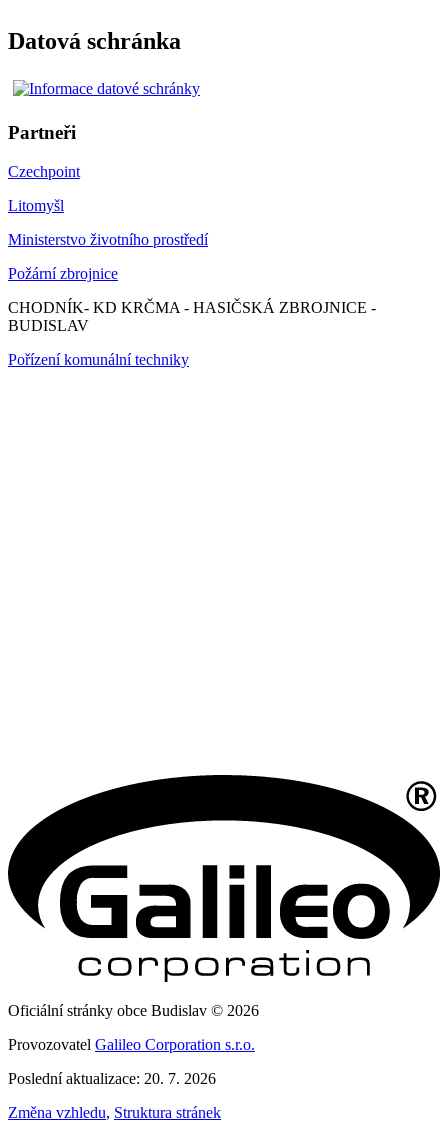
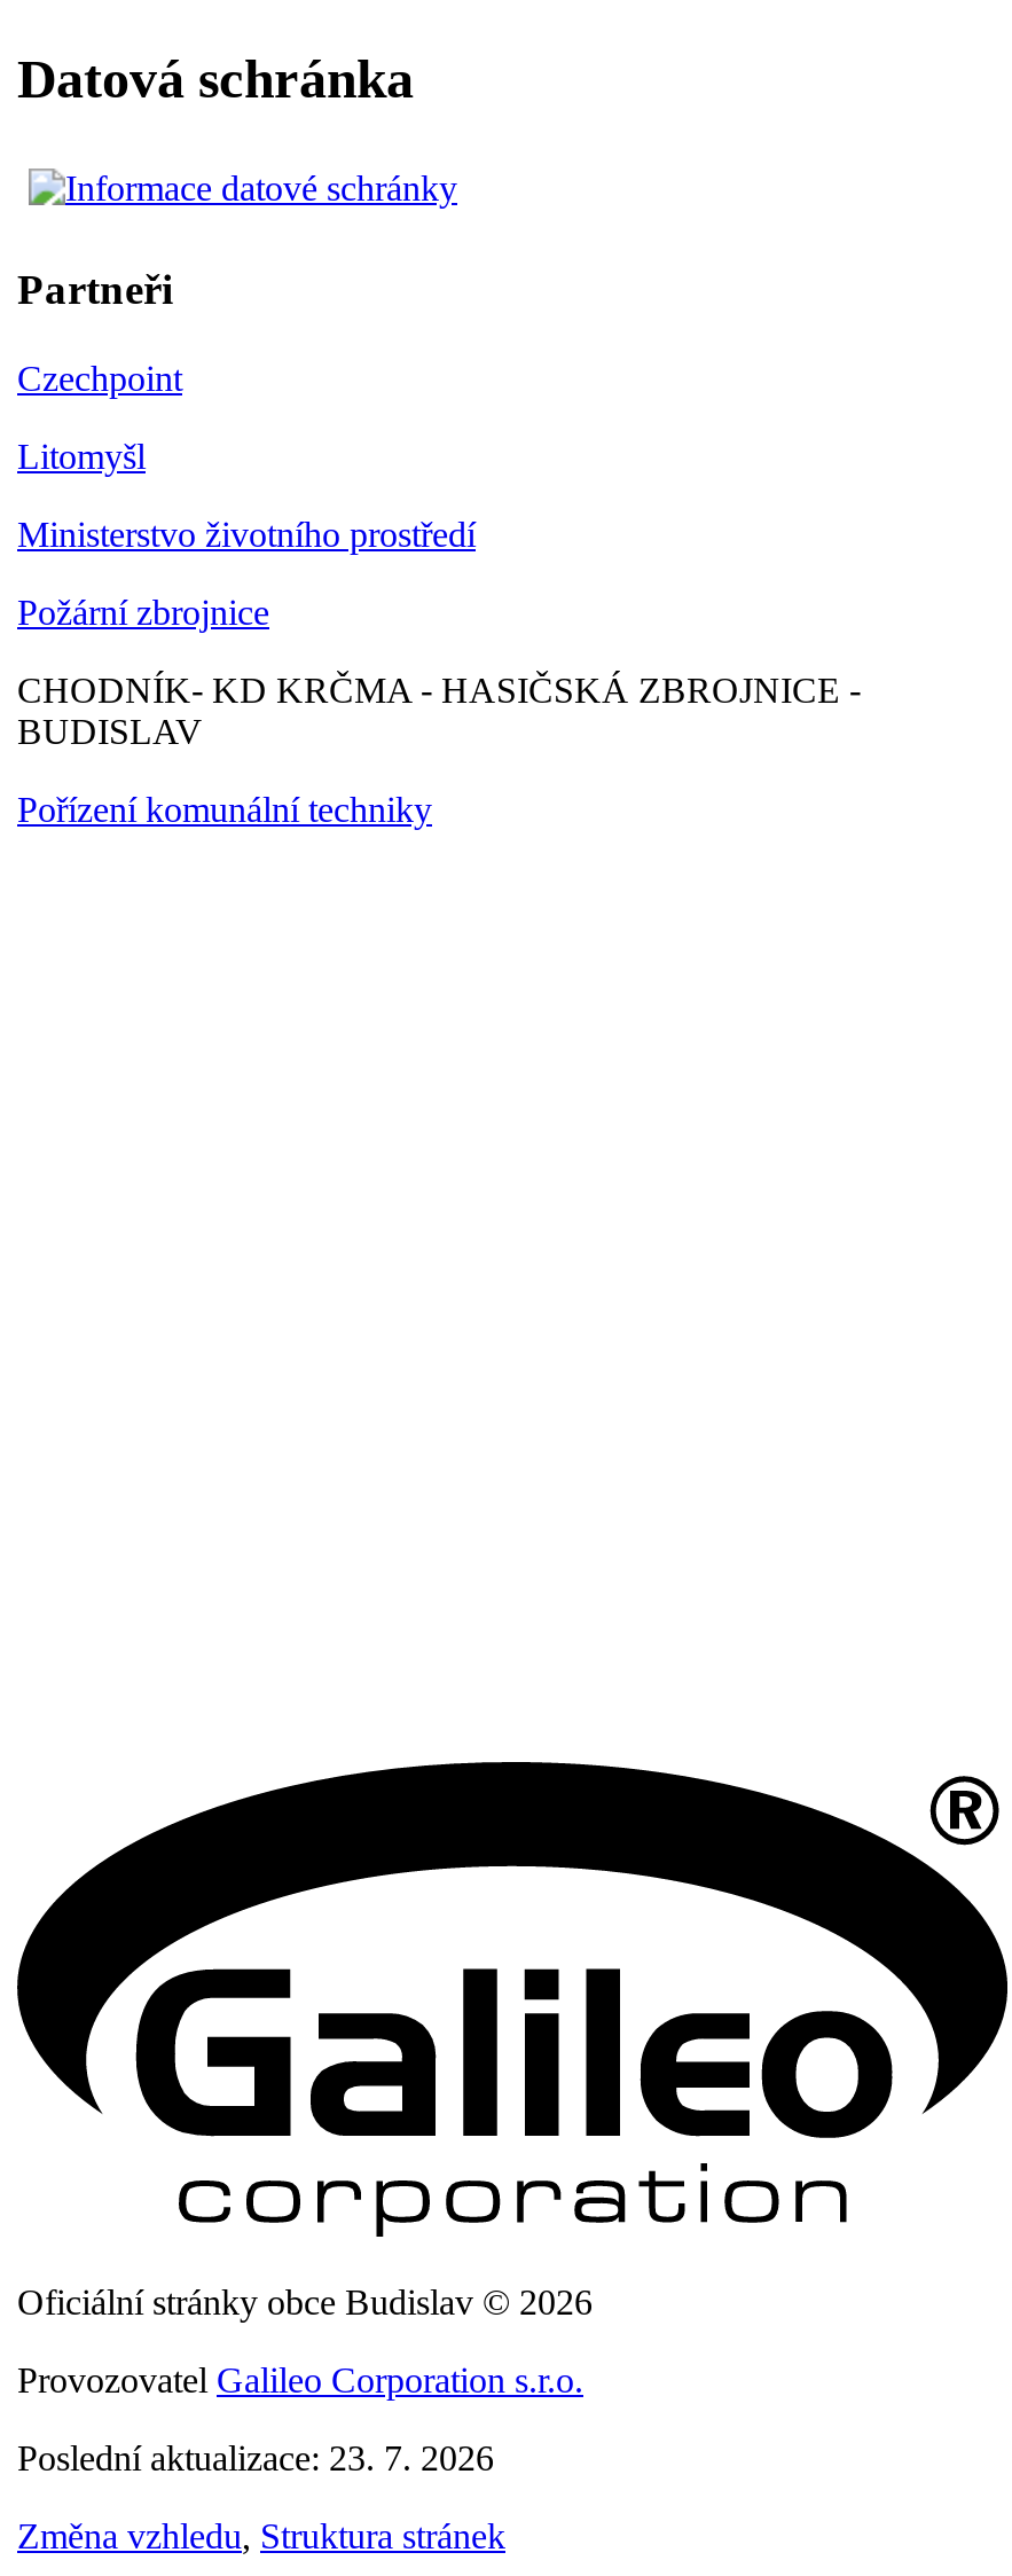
[8,1070,216,1087] Poslední aktualizace: 20. 7. 2026 -> [17,2439,494,2478] Poslední aktualizace: 23. 7. 2026

